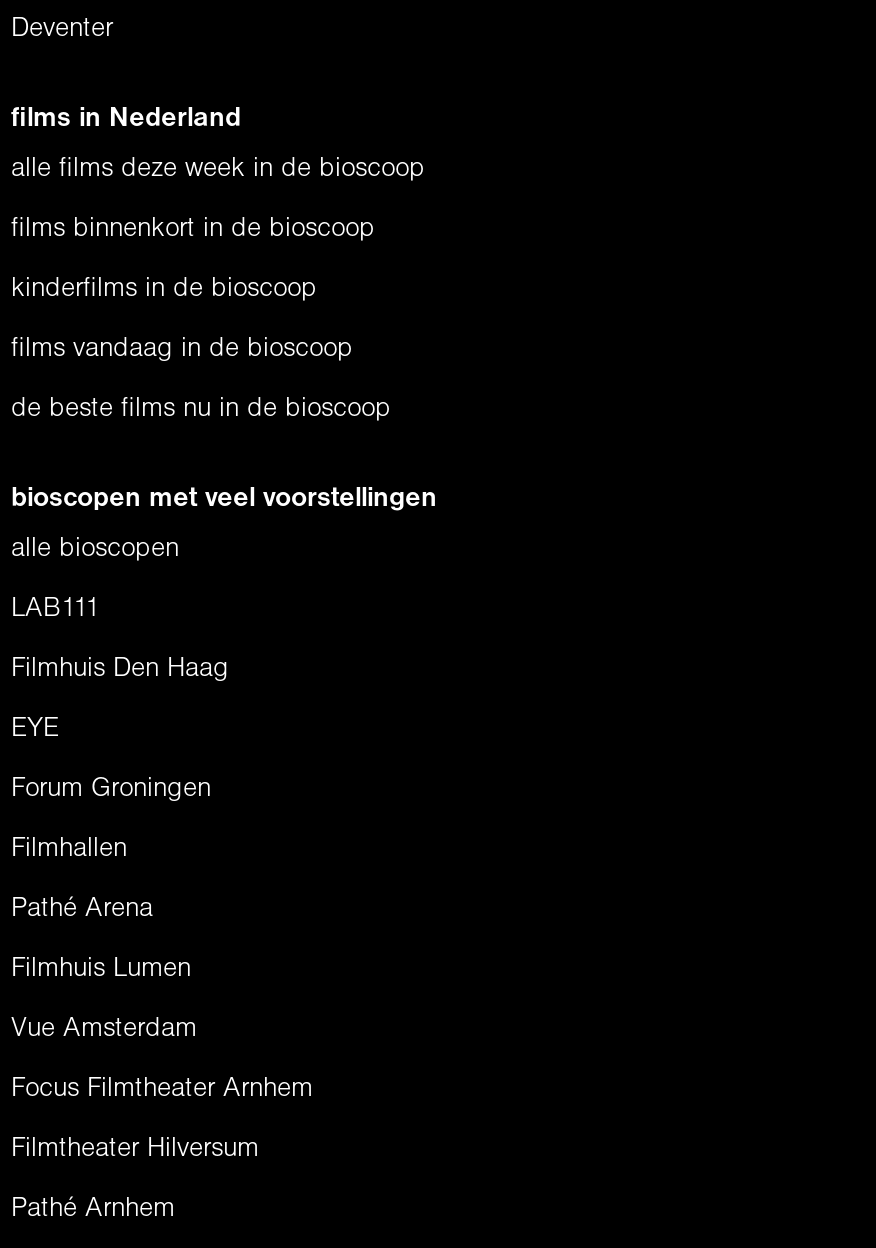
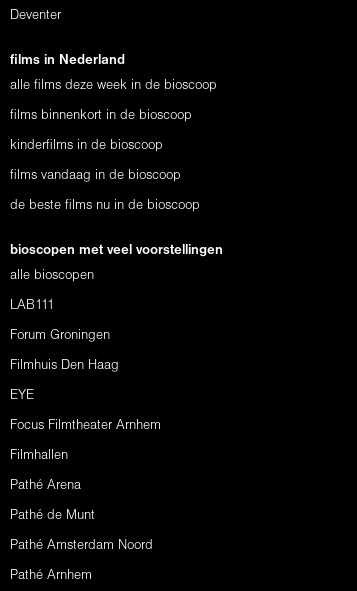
moved [11,658,229,740] -> [10,360,119,401]: Filmhuis Den Haag | EYE
moved [11,778,211,800] -> [10,330,110,341]: Forum Groningen
moved [11,838,153,920] -> [10,450,81,491]: Filmhallen | Pathé Arena
[11,958,259,1160] Filmhuis Lumen | Vue Amsterdam | Filmtheater Hilversum -> [10,510,153,551] Pathé de Munt | Pathé Amsterdam Noord
moved [11,1078,313,1100] -> [10,420,161,431]: Focus Filmtheater Arnhem

